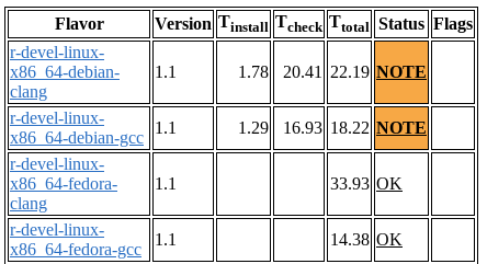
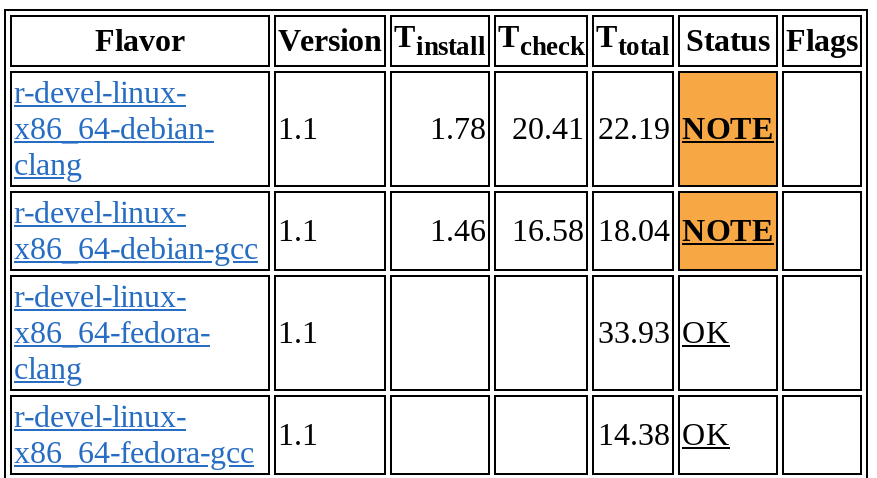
[238,119,269,137] 1.29 -> [430,214,486,248] 1.46
[283,119,427,137] 16.93 18.22 NOTE -> [512,214,774,248] 16.58 18.04 NOTE

